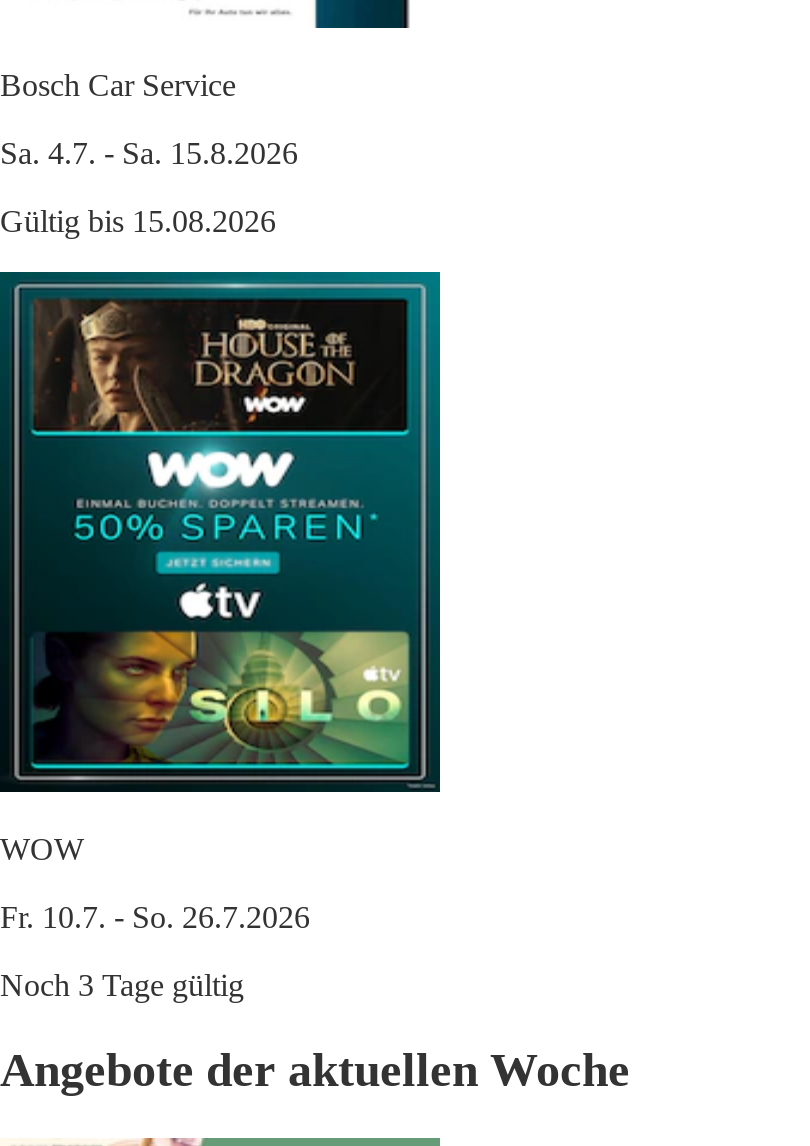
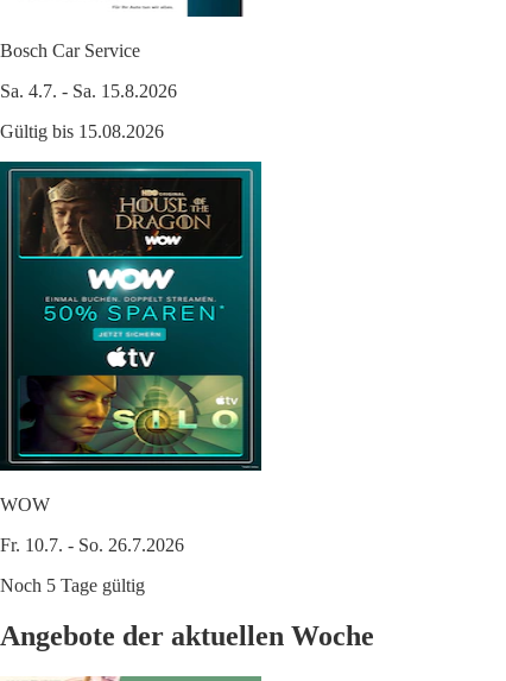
[0,968,244,1002] Noch 3 Tage gültig -> [0,575,145,596] Noch 5 Tage gültig

